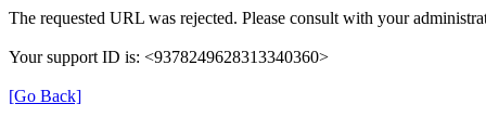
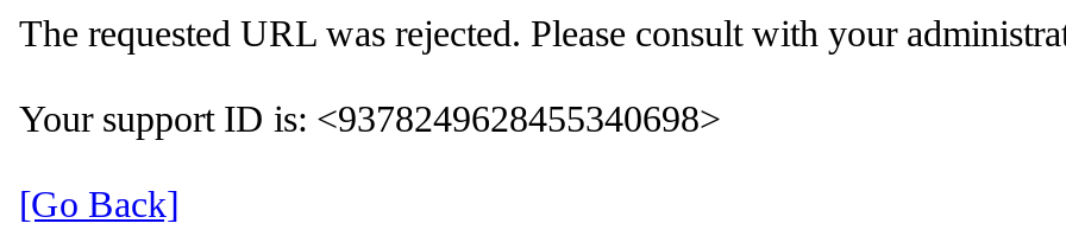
[9,48,329,66] Your support ID is: <9378249628313340360> -> [19,98,721,139] Your support ID is: <9378249628455340698>

